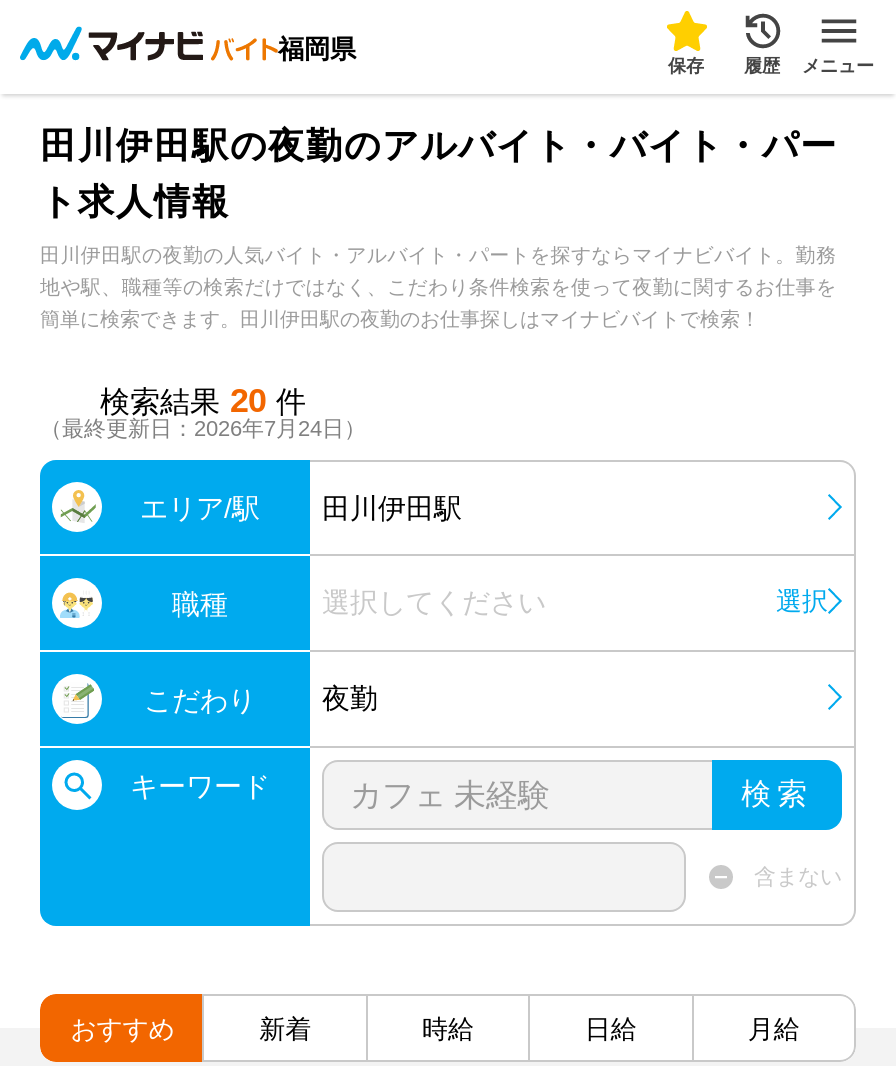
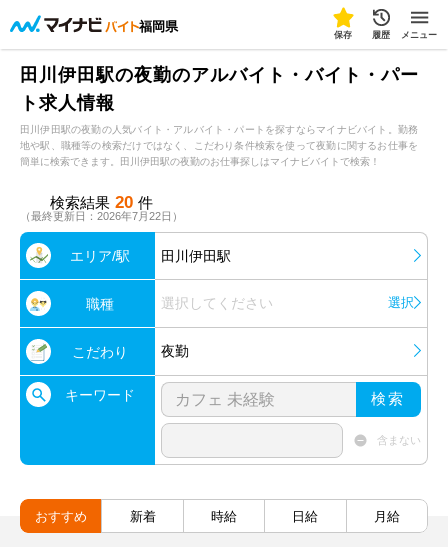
[40,416,366,440] （最終更新日：2026年7月24日） -> [20,210,183,222] （最終更新日：2026年7月22日）

